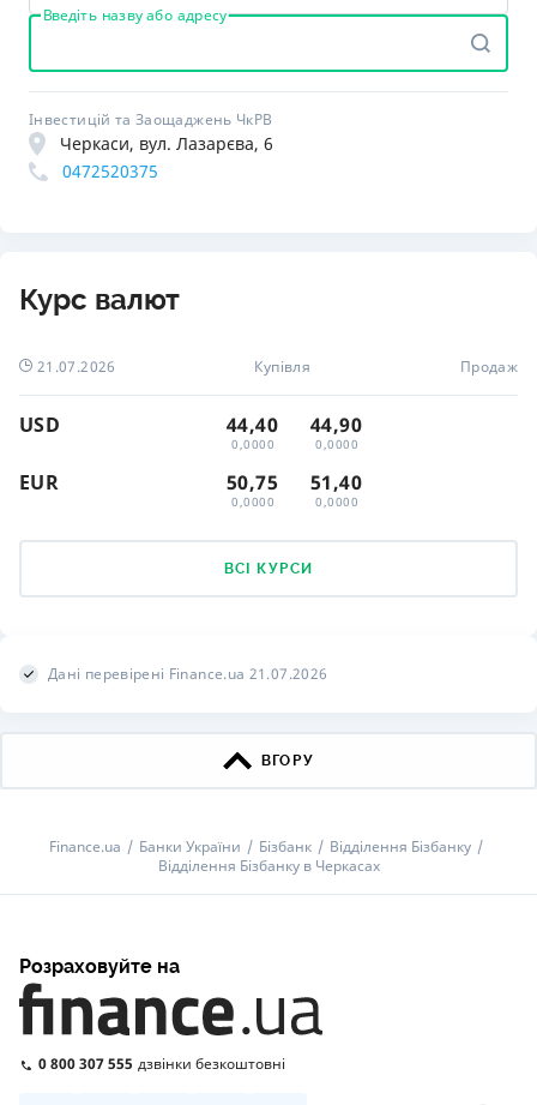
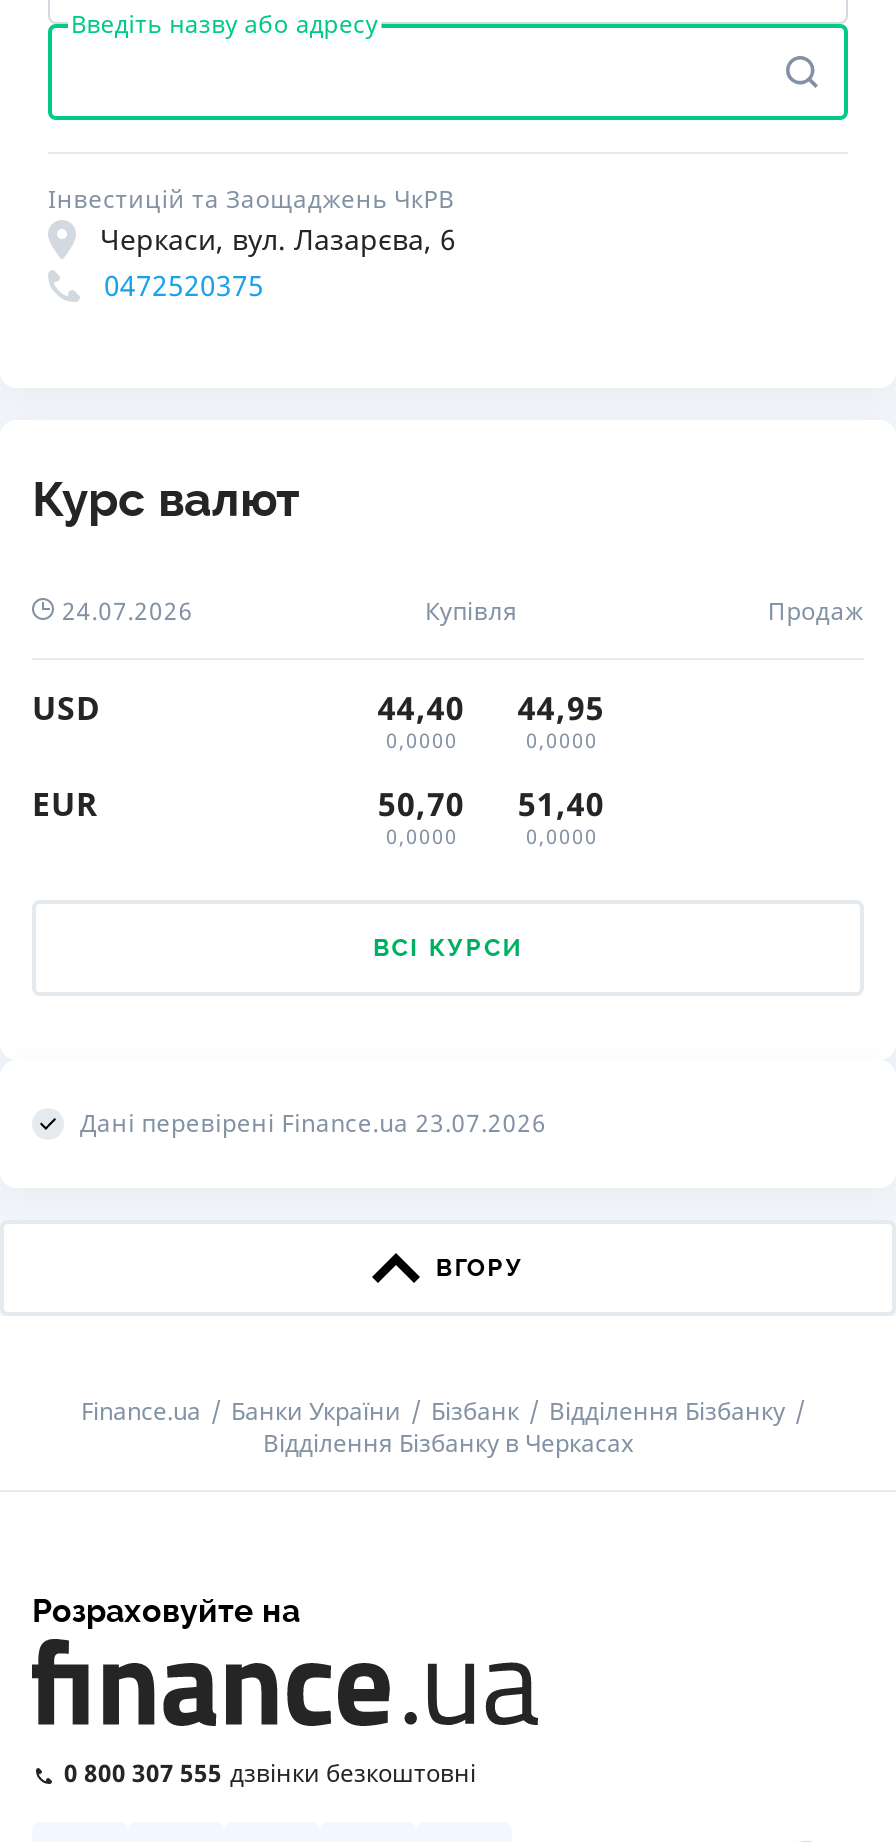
[37,356,116,377] 21.07.2026 -> [62,594,193,628] 24.07.2026
[227,412,362,438] 44,40 44,90 -> [378,686,605,730] 44,40 44,95
[227,469,362,496] 50,75 51,40 -> [378,782,605,826] 50,70 51,40
[48,663,328,684] Дані перевірені Finance.ua 21.07.2026 -> [80,1106,547,1140] Дані перевірені Finance.ua 23.07.2026

